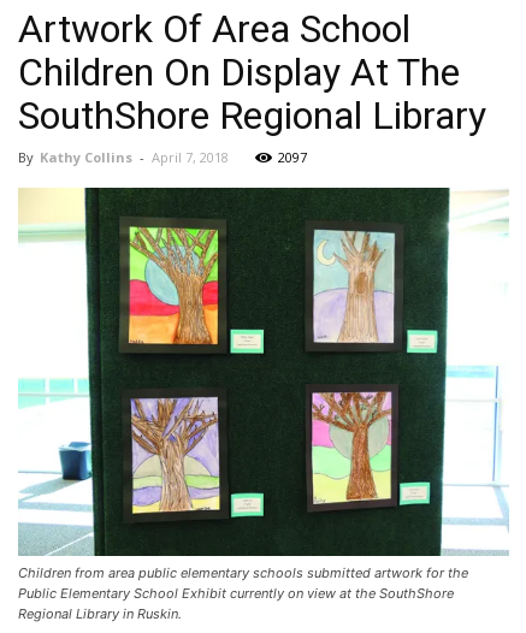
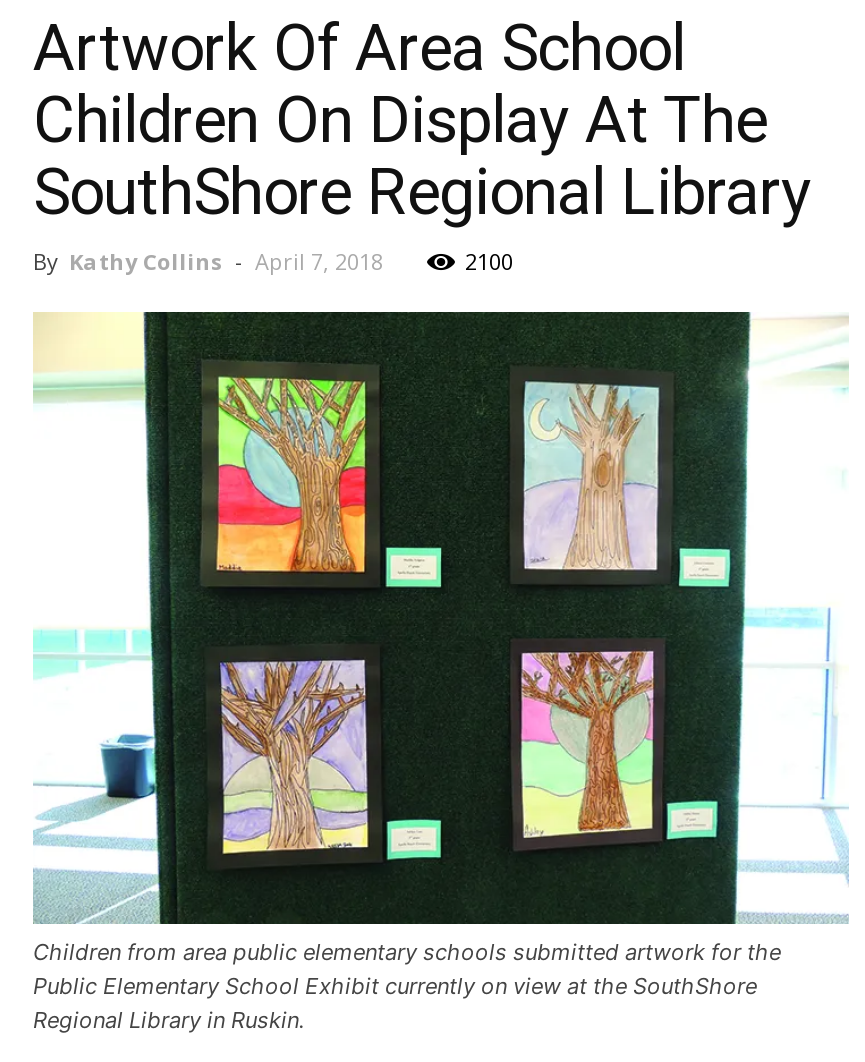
[278,148,307,166] 2097 -> [465,246,513,276] 2100

